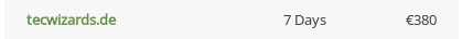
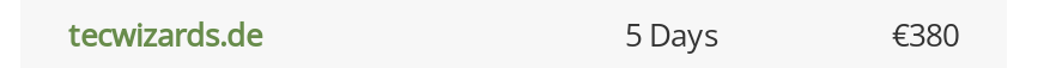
[283,10,326,29] 7 Days -> [625,13,718,56] 5 Days

